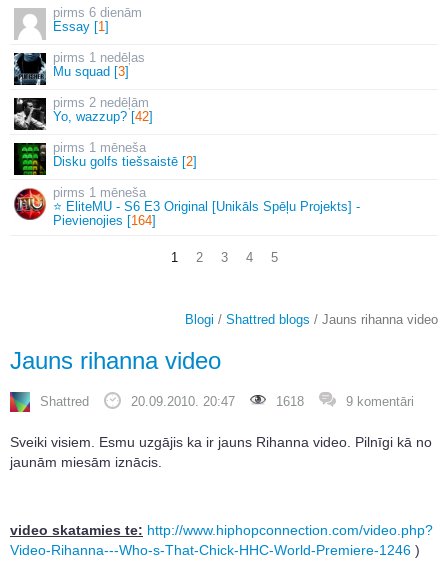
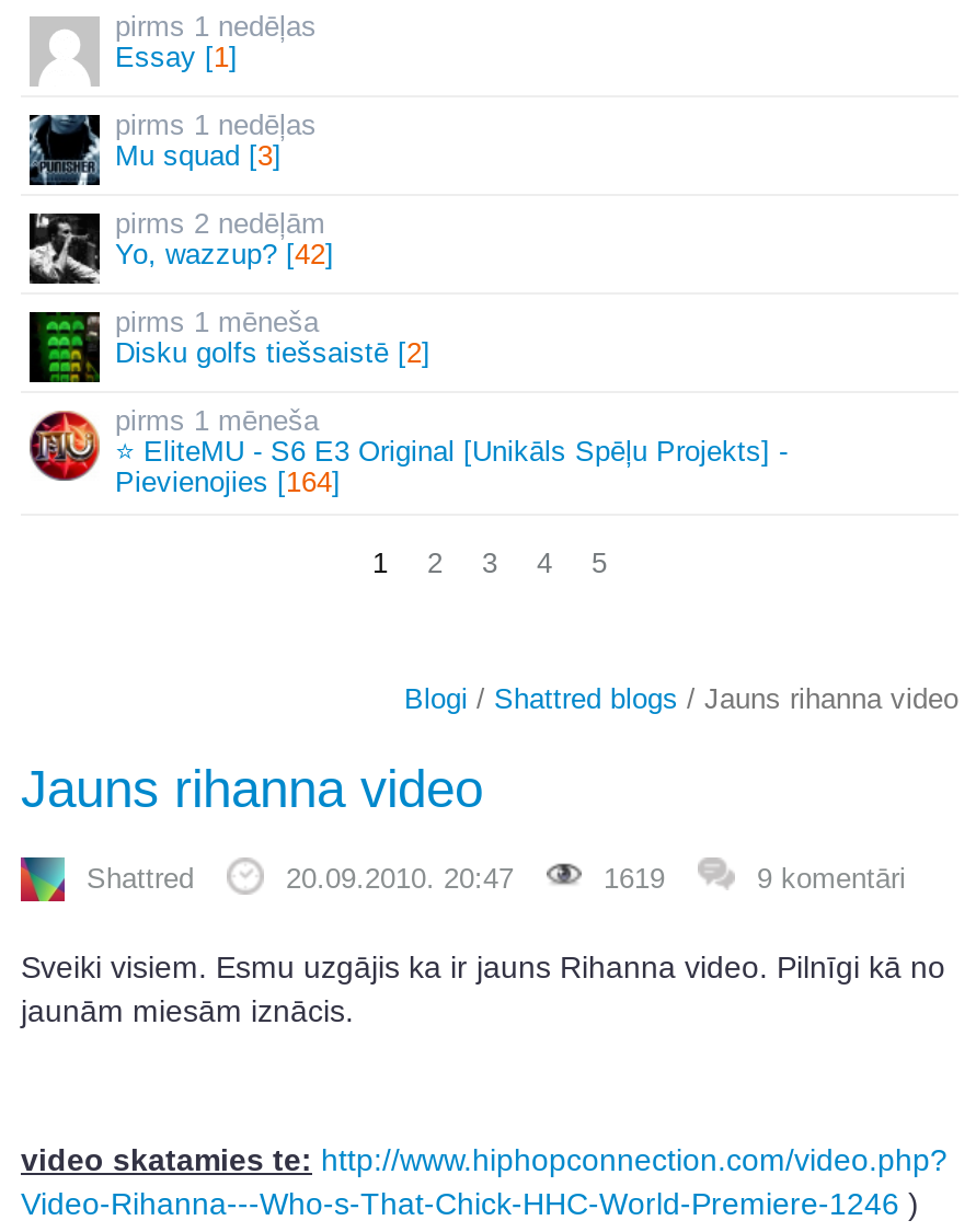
[89,5,142,20] 6 dienām -> [194,9,317,42] 1 nedēļas
[276,394,304,409] 1618 -> [604,862,665,894] 1619

